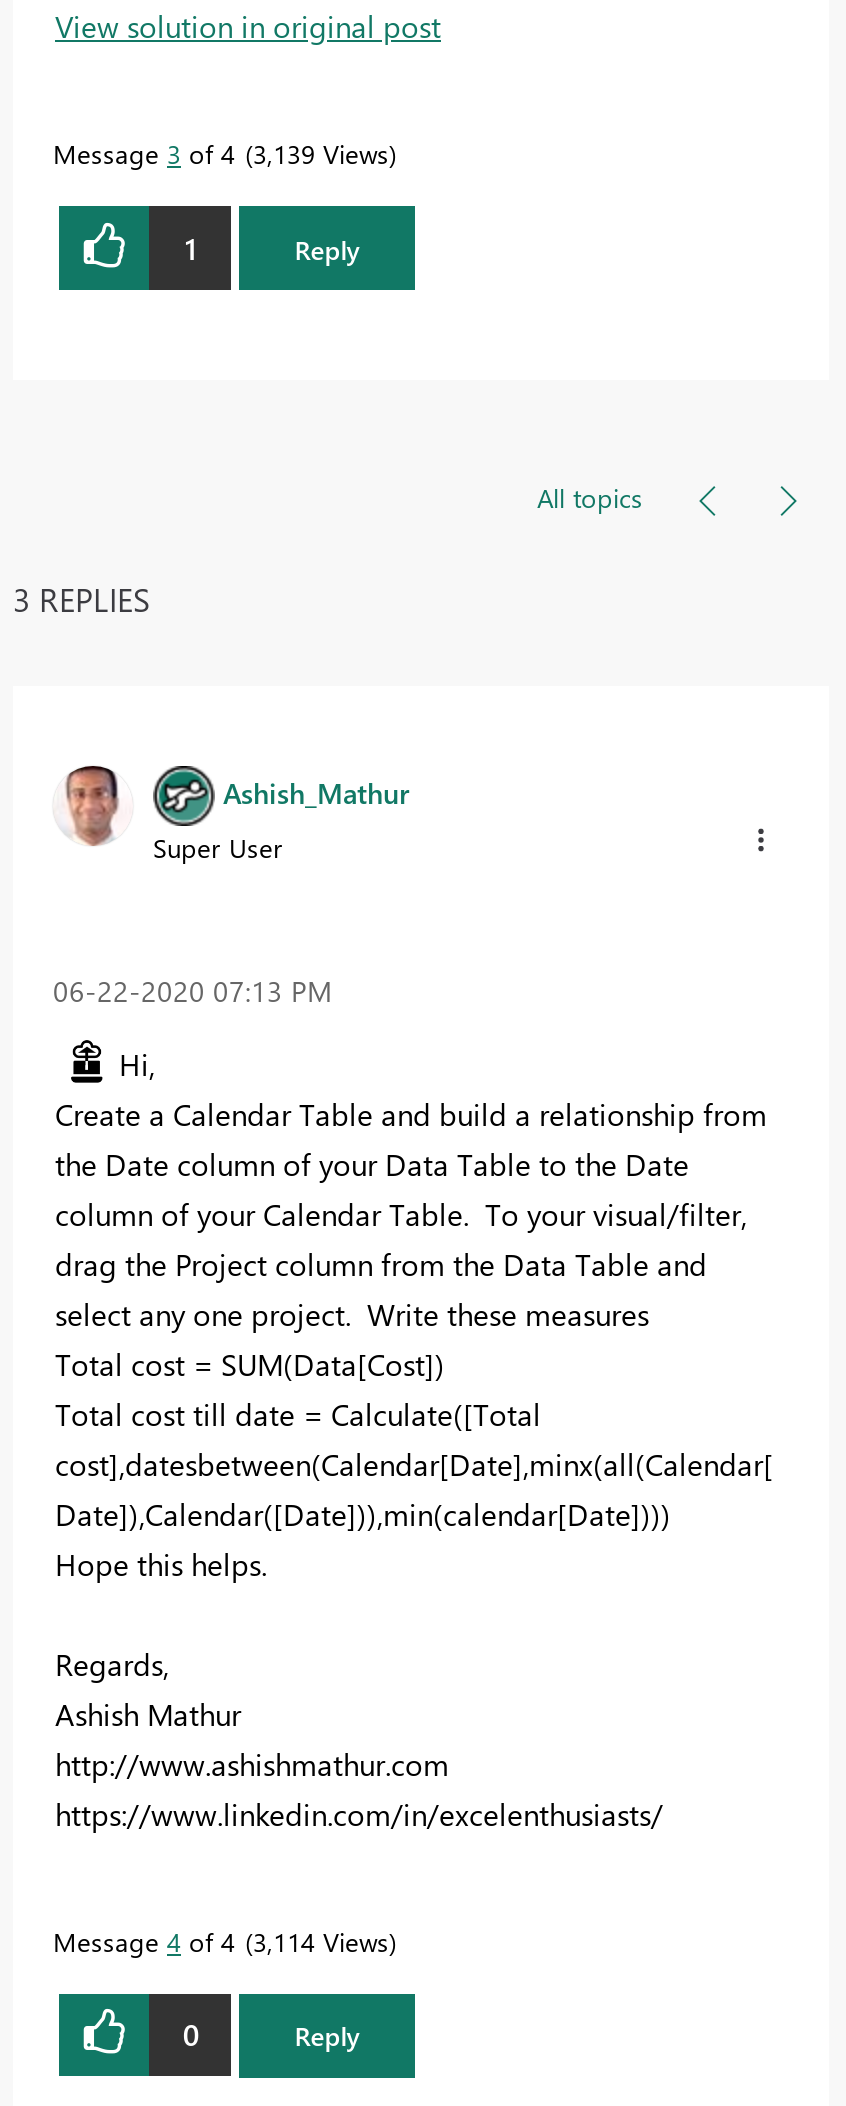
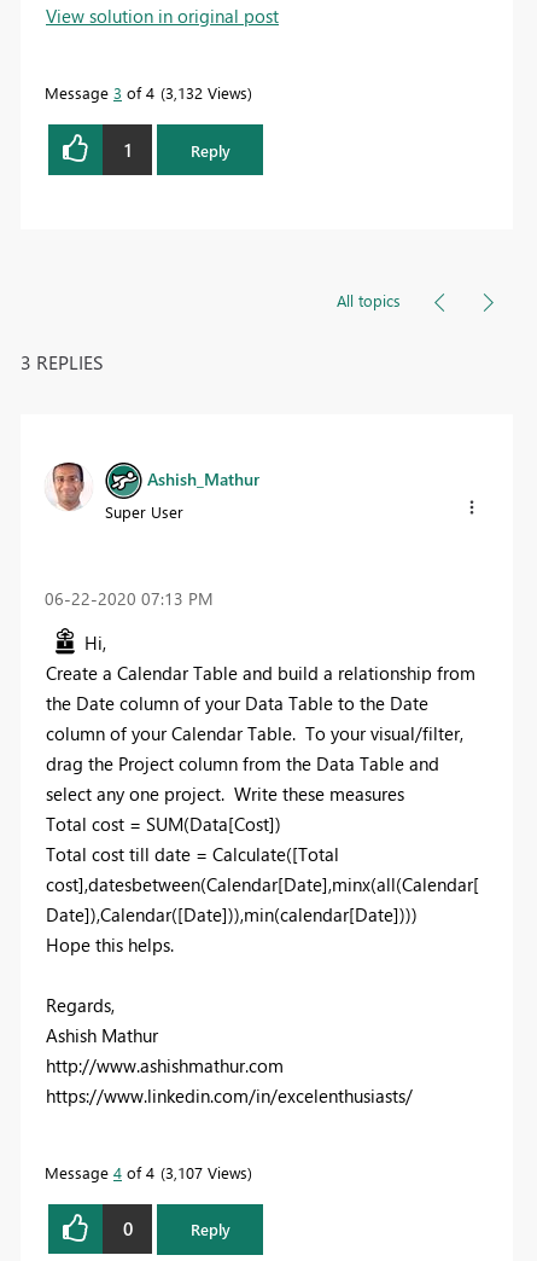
[53,136,389,170] Message 3 of 4 3,139 Views -> [45,82,247,103] Message 3 of 4 3,132 Views
[53,1923,389,1957] Message 4 of 4 3,114 Views -> [45,1161,247,1182] Message 4 of 4 3,107 Views

